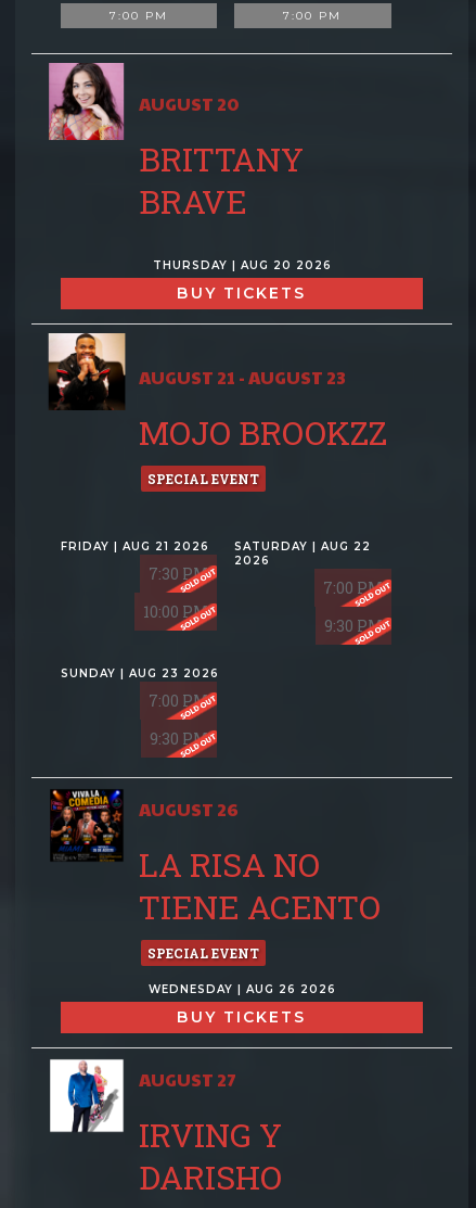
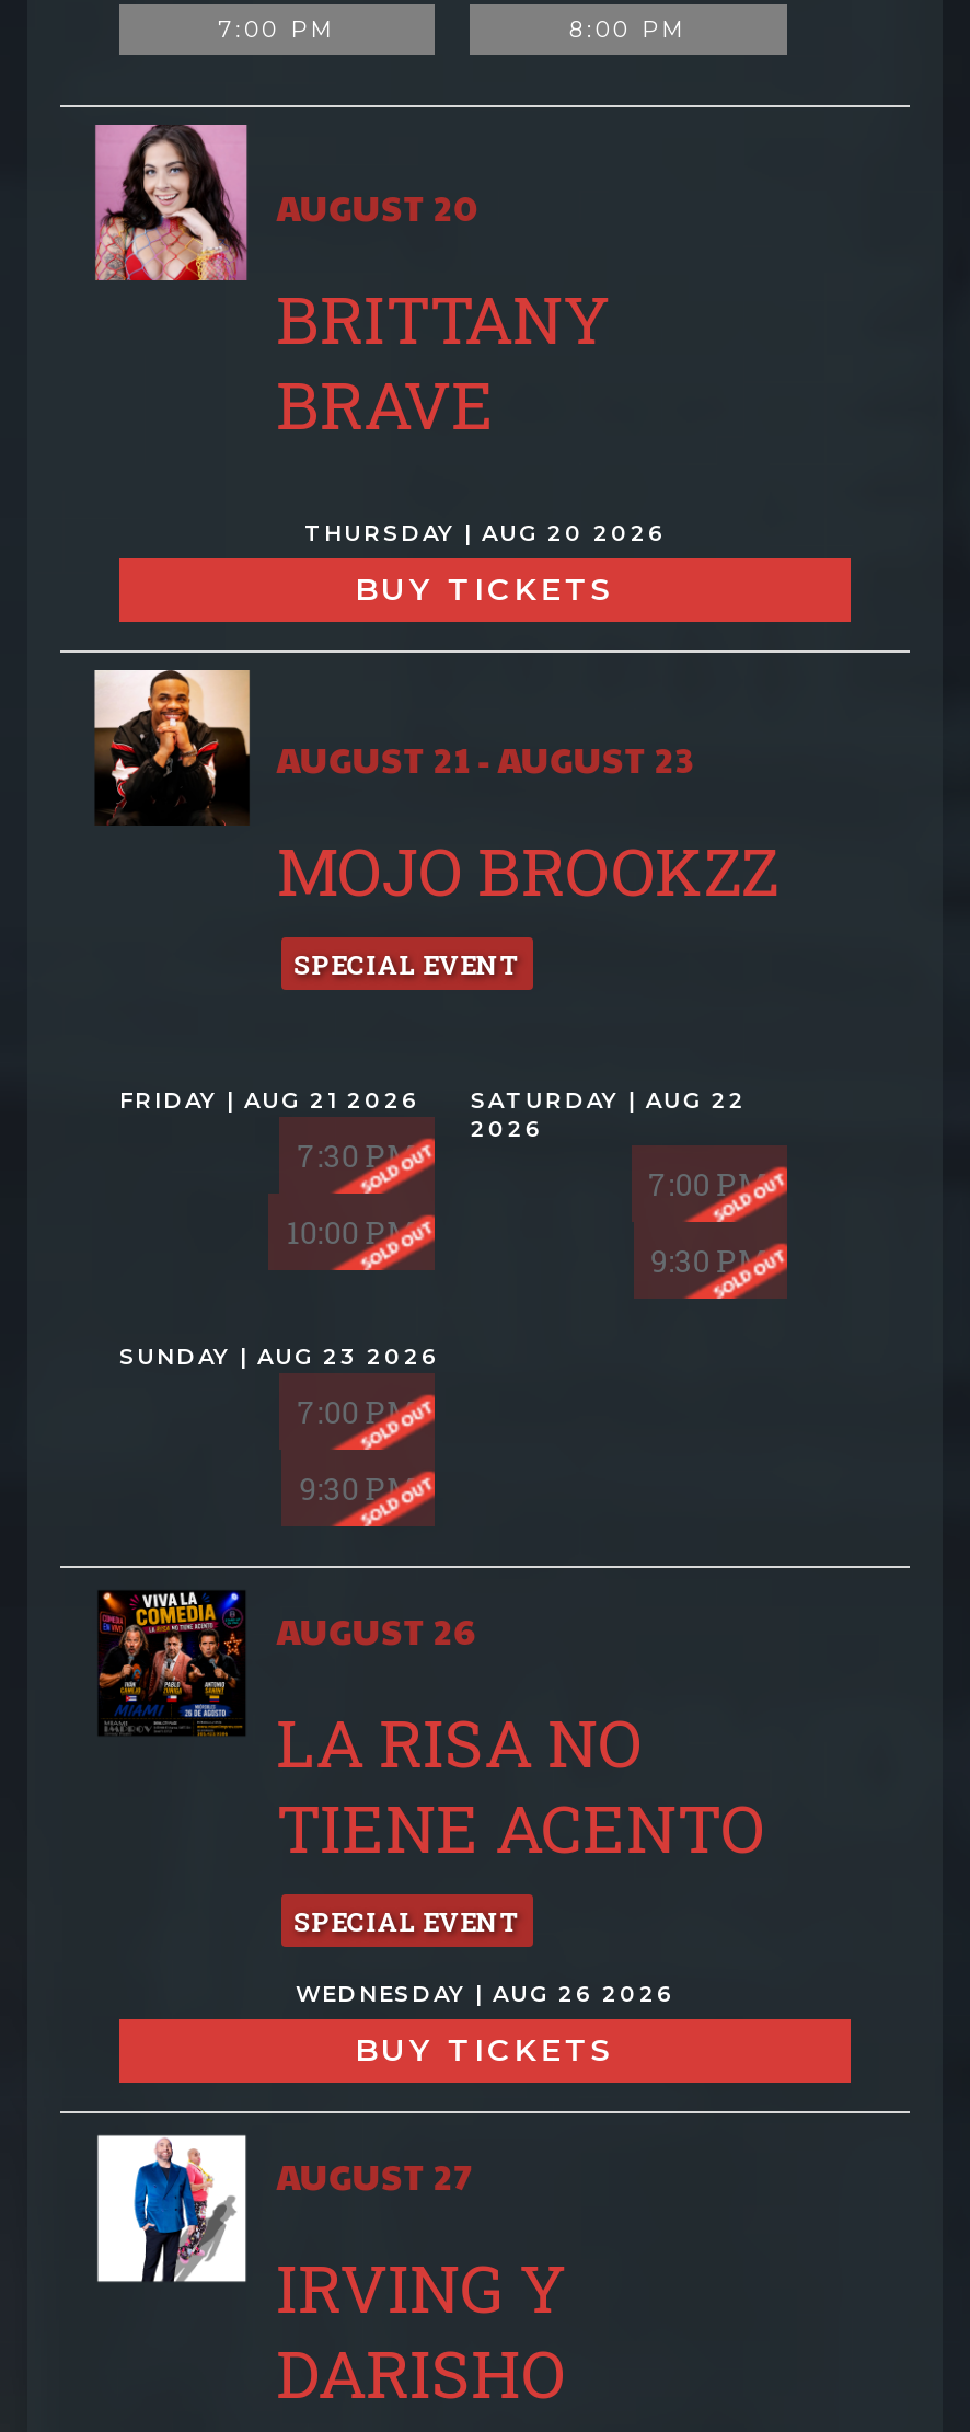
[284,8,342,22] 7:00 PM -> [569,14,688,43] 8:00 PM

